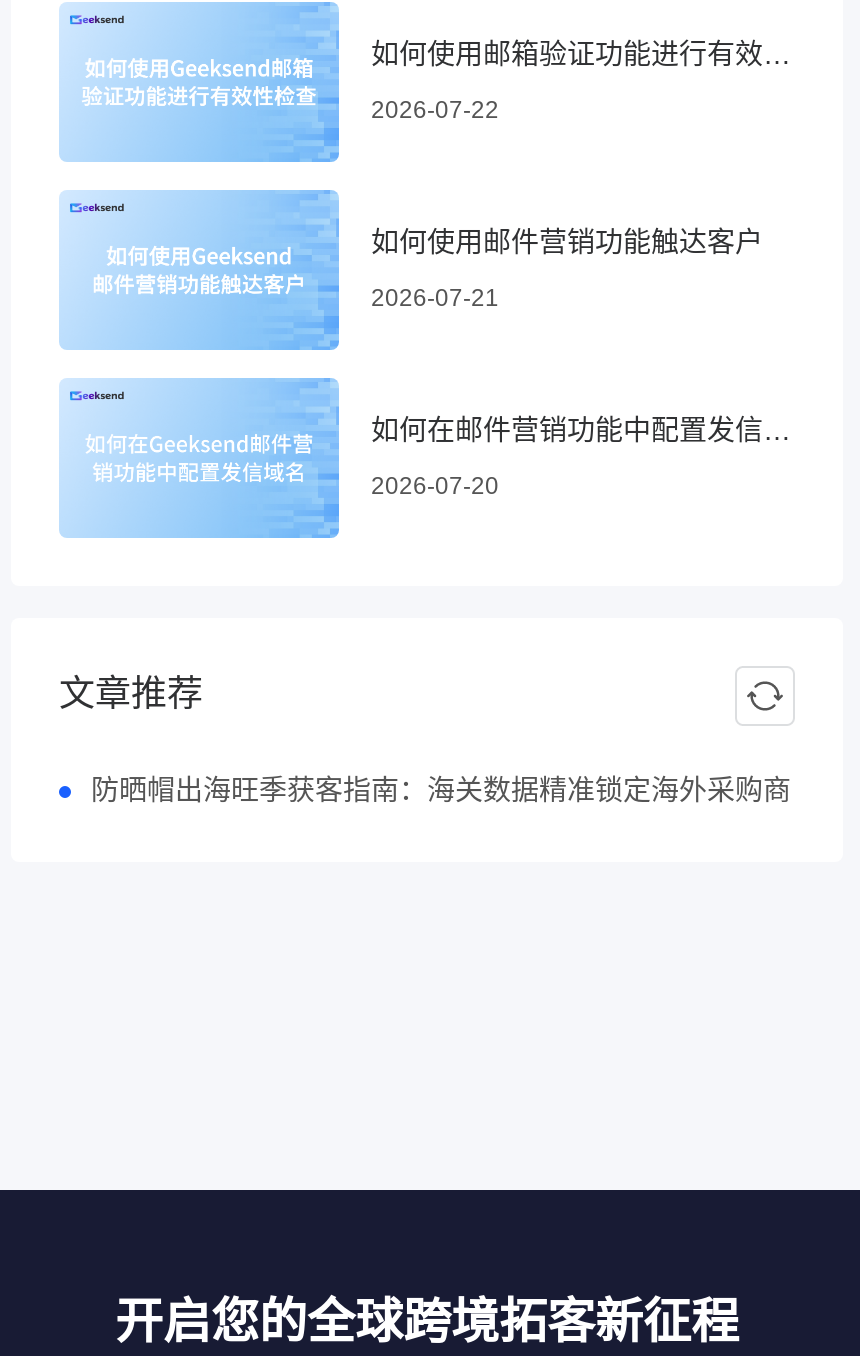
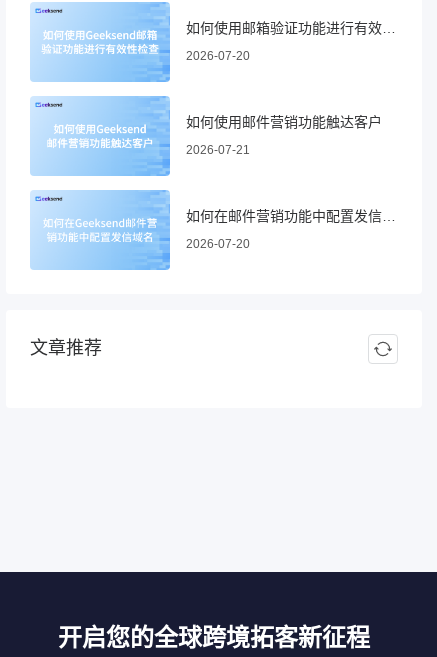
[371,96,499,124] 2026-07-22 -> [186,49,250,63] 2026-07-20
[91,773,791,805] 防晒帽出海旺季获客指南：海关数据精准锁定海外采购商 -> none

